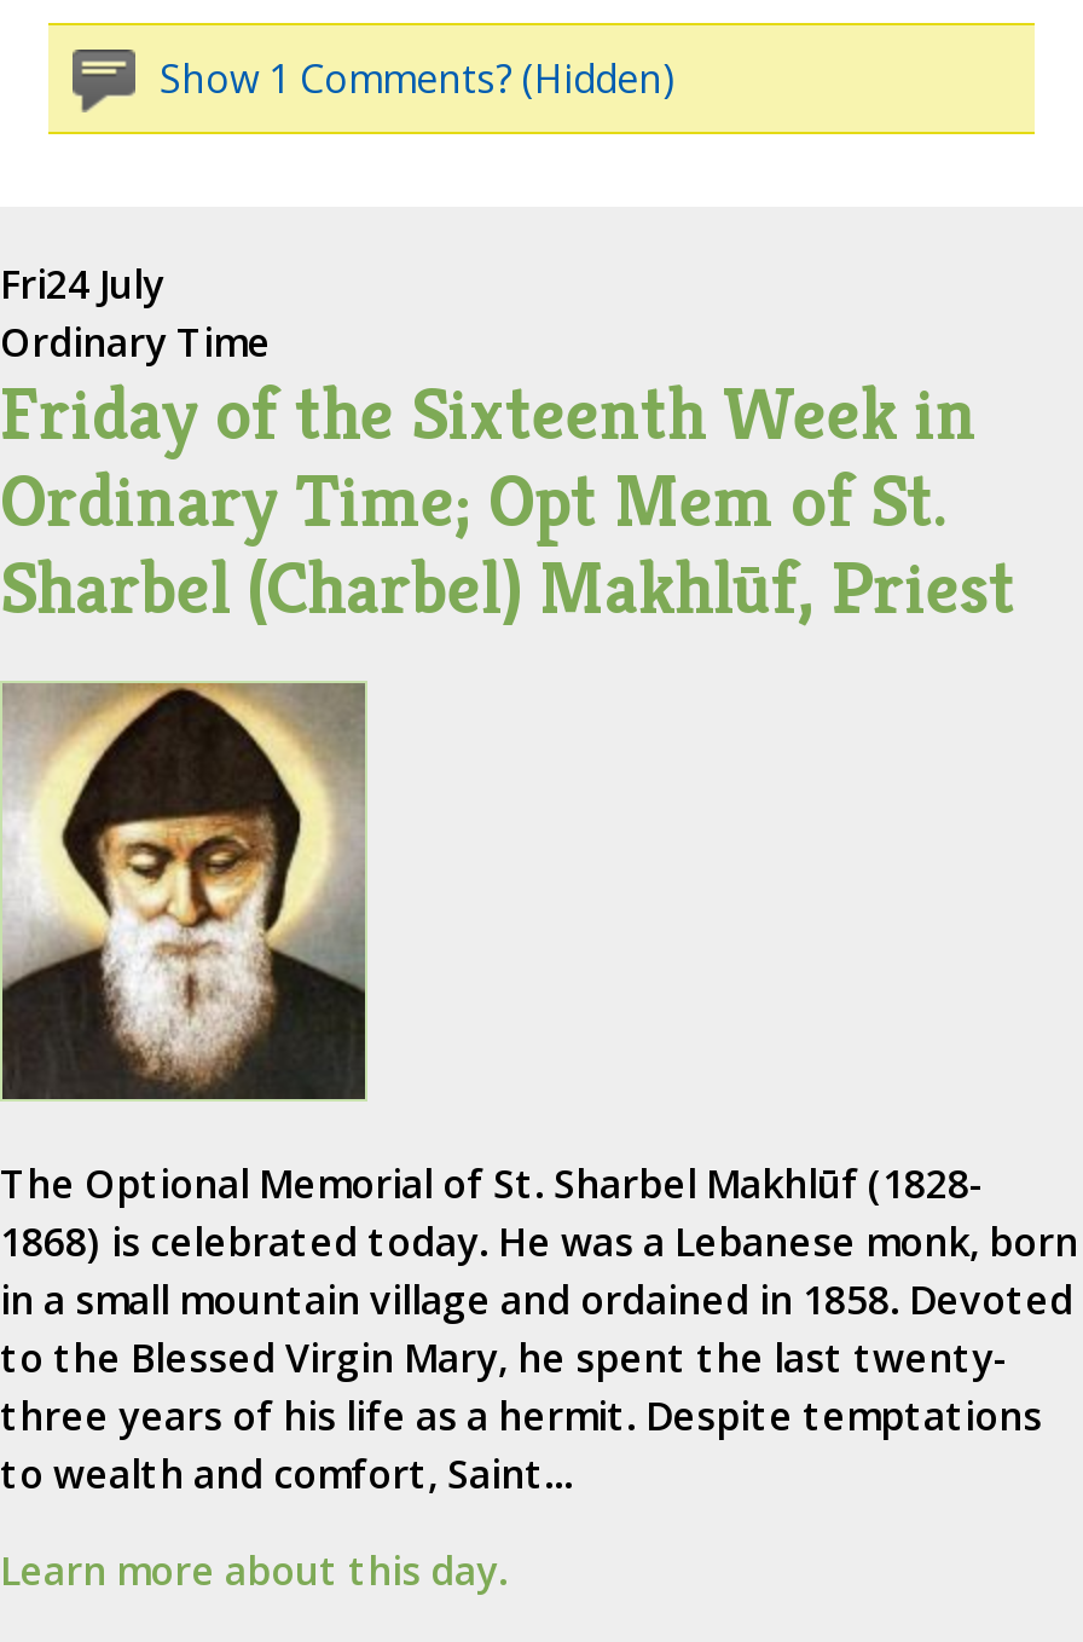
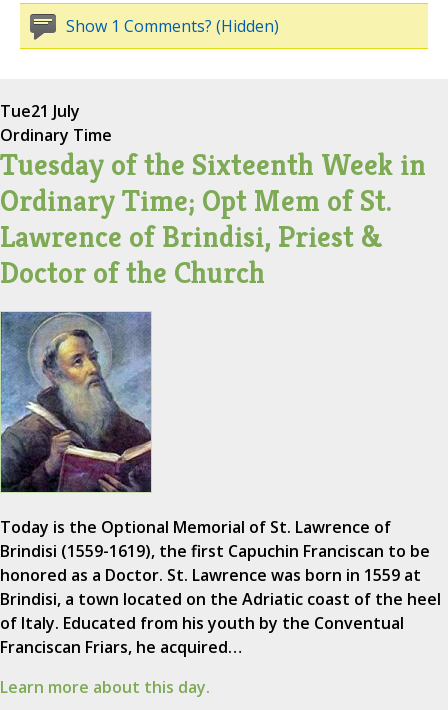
[0,258,164,311] Fri24 July -> [0,100,80,122] Tue21 July
[0,369,977,461] Friday of the Sixteenth Week in -> [0,146,426,184] Tuesday of the Sixteenth Week in
[0,543,1015,635] Sharbel (Charbel) Makhlūf, Priest -> [0,218,382,292] Lawrence of Brindisi, Priest & | Doctor of the Church
[7,741,365,1099] [image] -> [3,311,151,465] [image]
[0,1158,1078,1501] The Optional Memorial of St. Sharbel Makhlūf (1828- | 1868) is celebrated today. He was a Lebanese monk, born | in a small mountain village and ordained in 1858. Devoted | to the Blessed Virgin Mary, he spent the last twenty- | three years of his life as a hermit. Despite temptations | to wealth and comfort, Saint… -> [0,516,441,658] Today is the Optional Memorial of St. Lawrence of | Brindisi (1559-1619), the first Capuchin Franciscan to be | honored as a Doctor. St. Lawrence was born in 1559 at | Brindisi, a town located on the Adriatic coast of the heel | of Italy. Educated from his youth by the Conventual | Franciscan Friars, he acquired…

